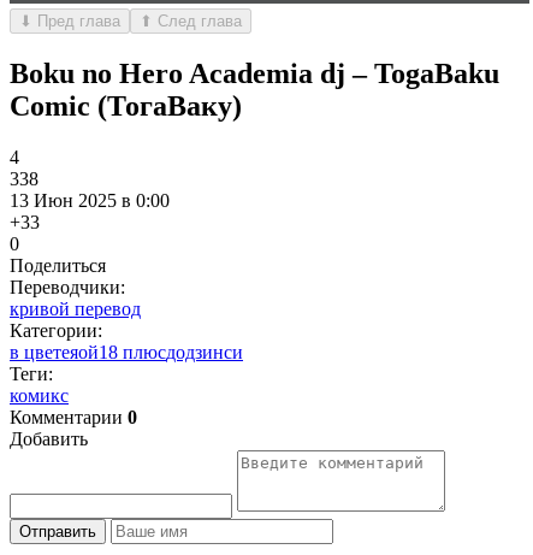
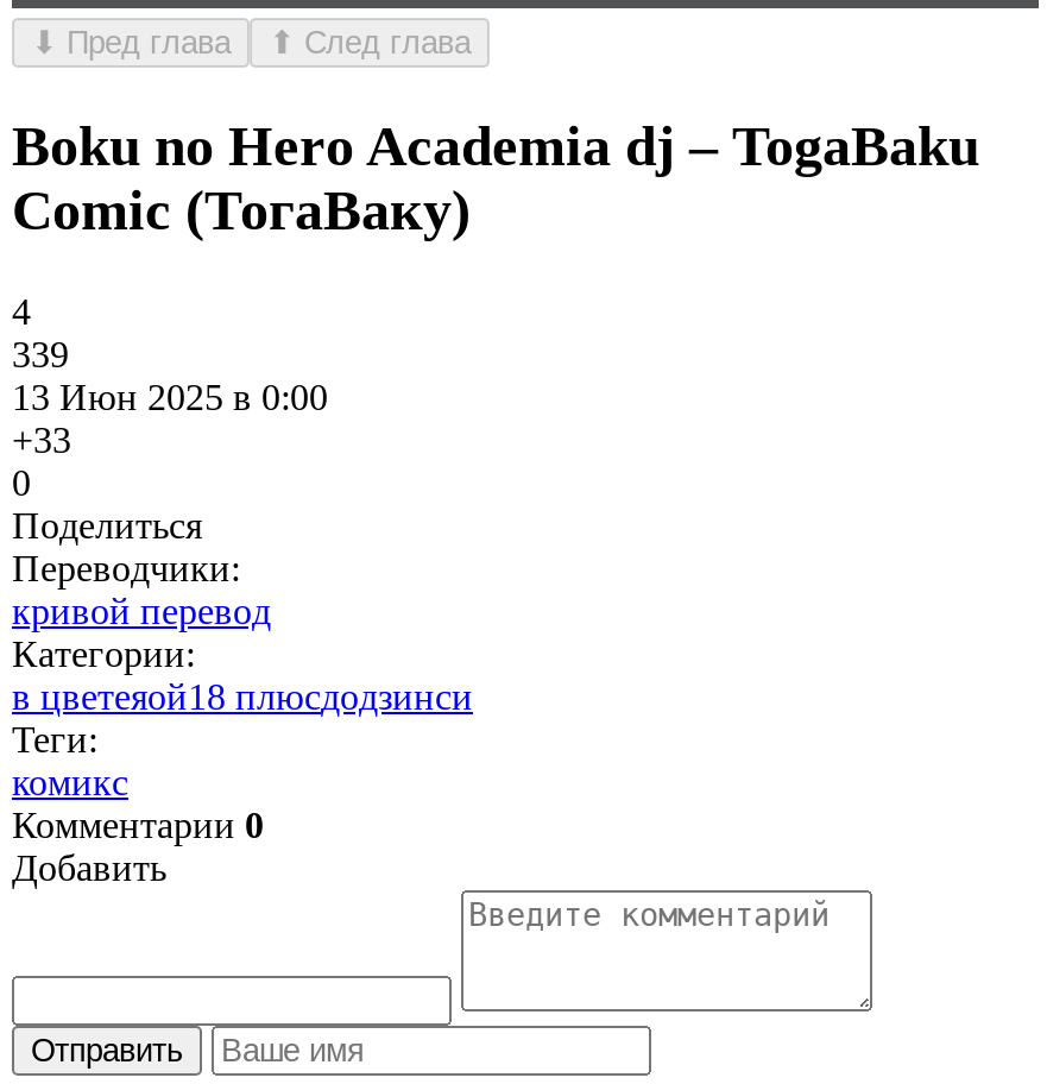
[10,169,39,189] 338 -> [12,334,69,375] 339

